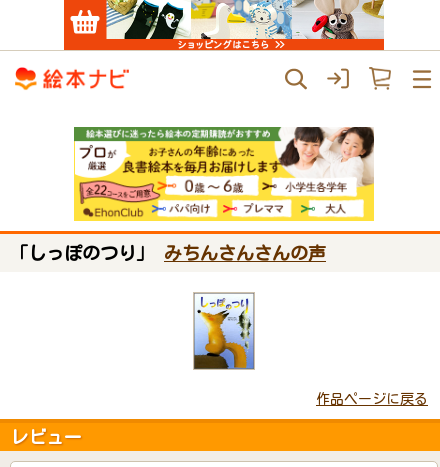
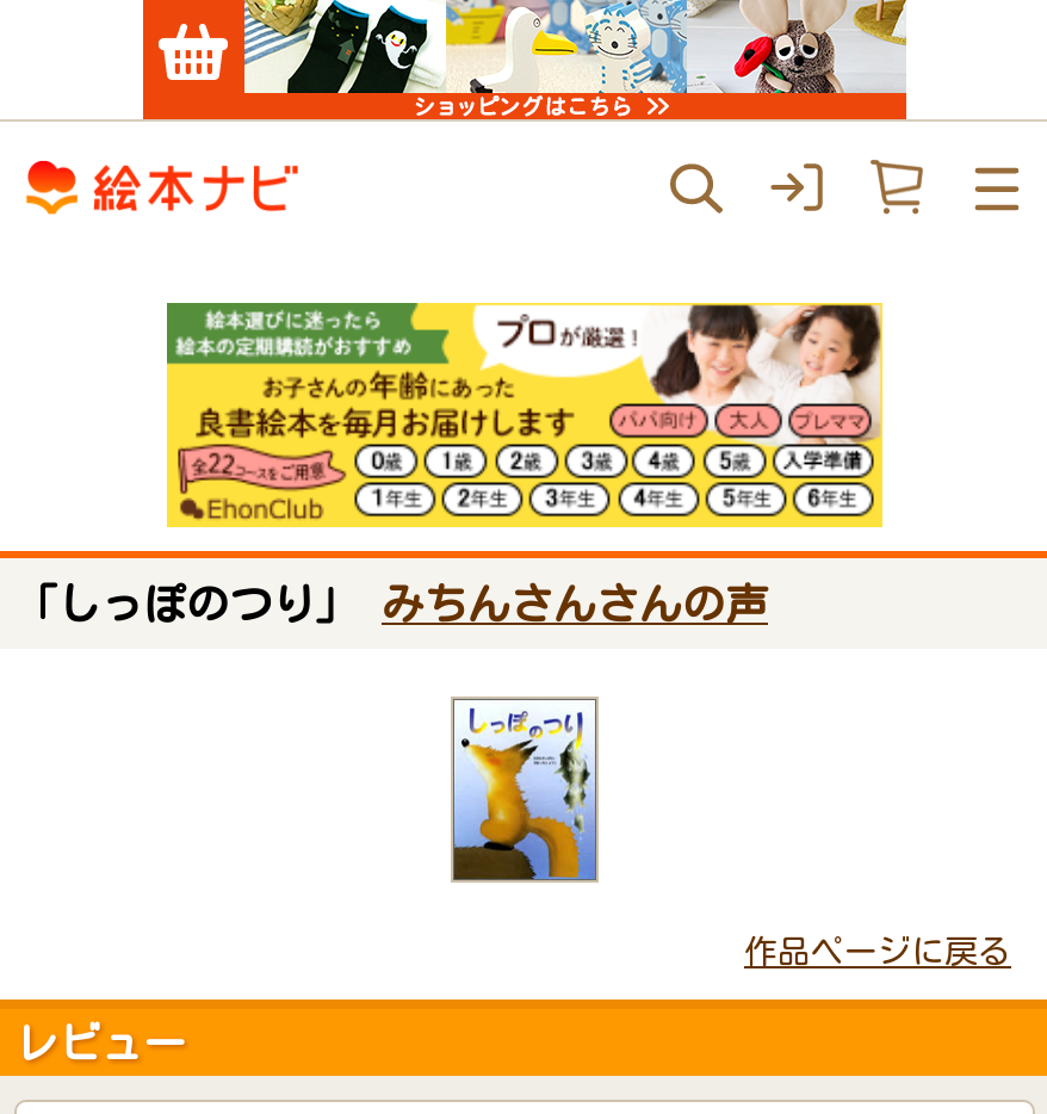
[73,126,375,218] [image] -> [165,301,885,520] [image]

